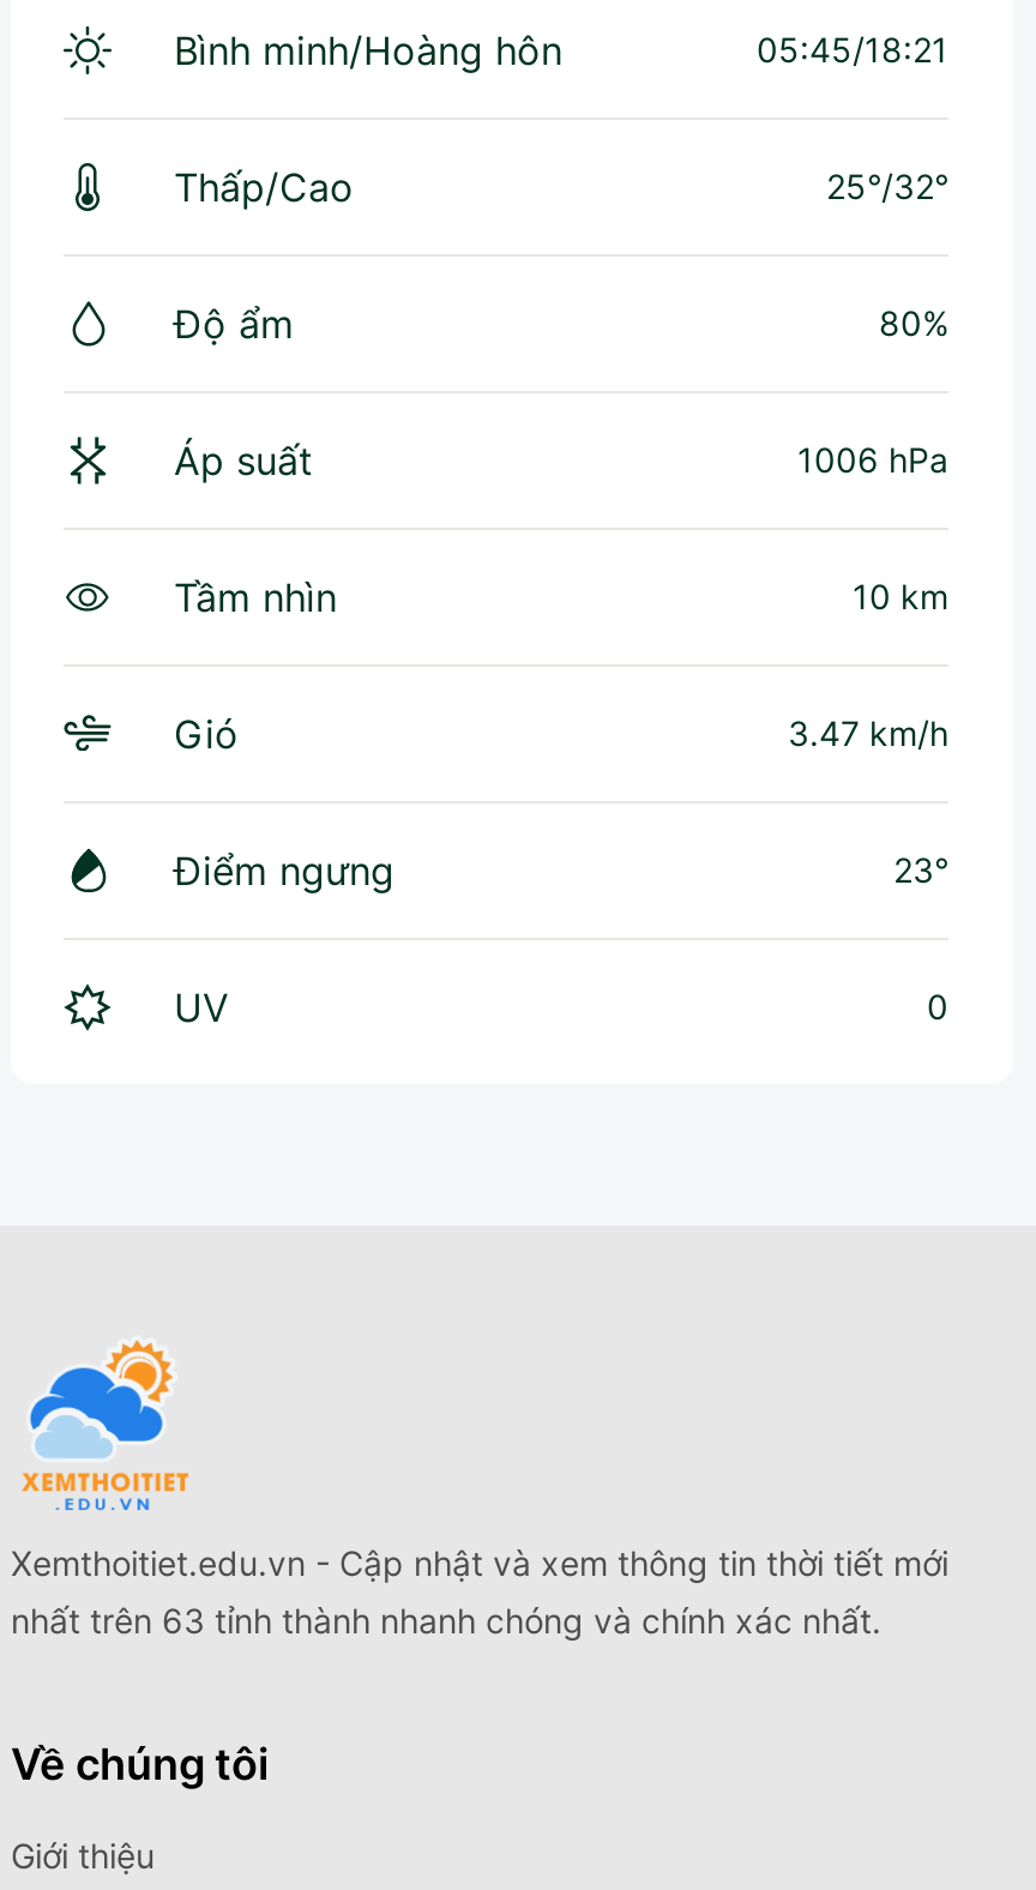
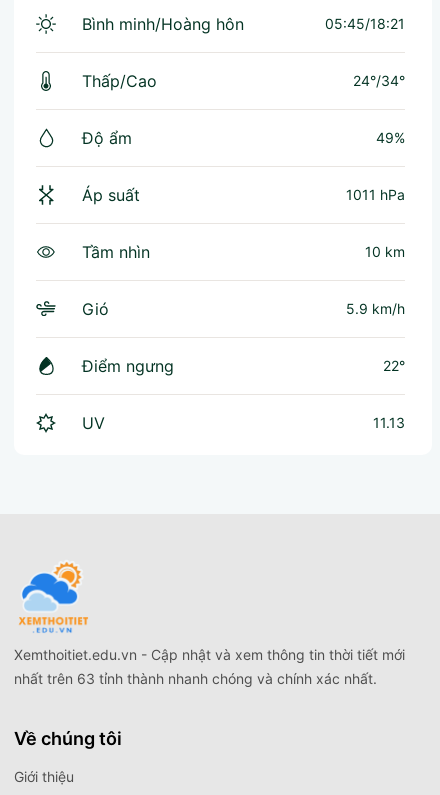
[826,165,948,205] 25°/32° -> [353,72,405,89] 24°/34°
[879,301,948,342] 80% -> [376,129,405,146] 49%
[797,438,948,479] 1006 hPa -> [346,186,405,203] 1011 hPa
[788,711,948,752] 3.47 km/h -> [346,300,405,317] 5.9 km/h
[893,848,948,889] 23° -> [383,357,405,374] 22°
[927,985,948,1026] 0 -> [373,414,405,431] 11.13

